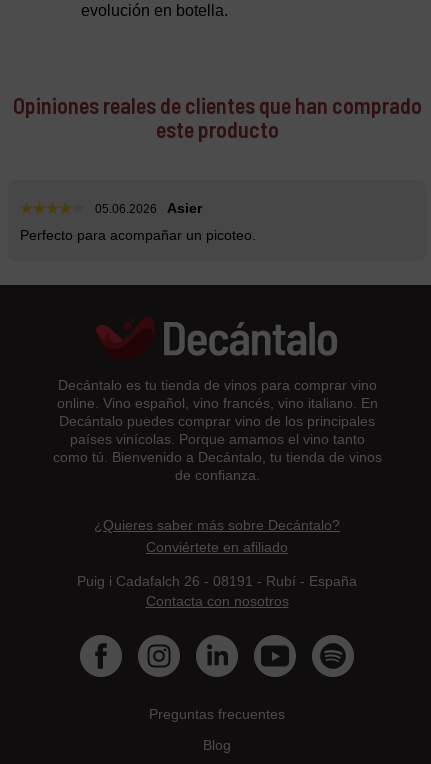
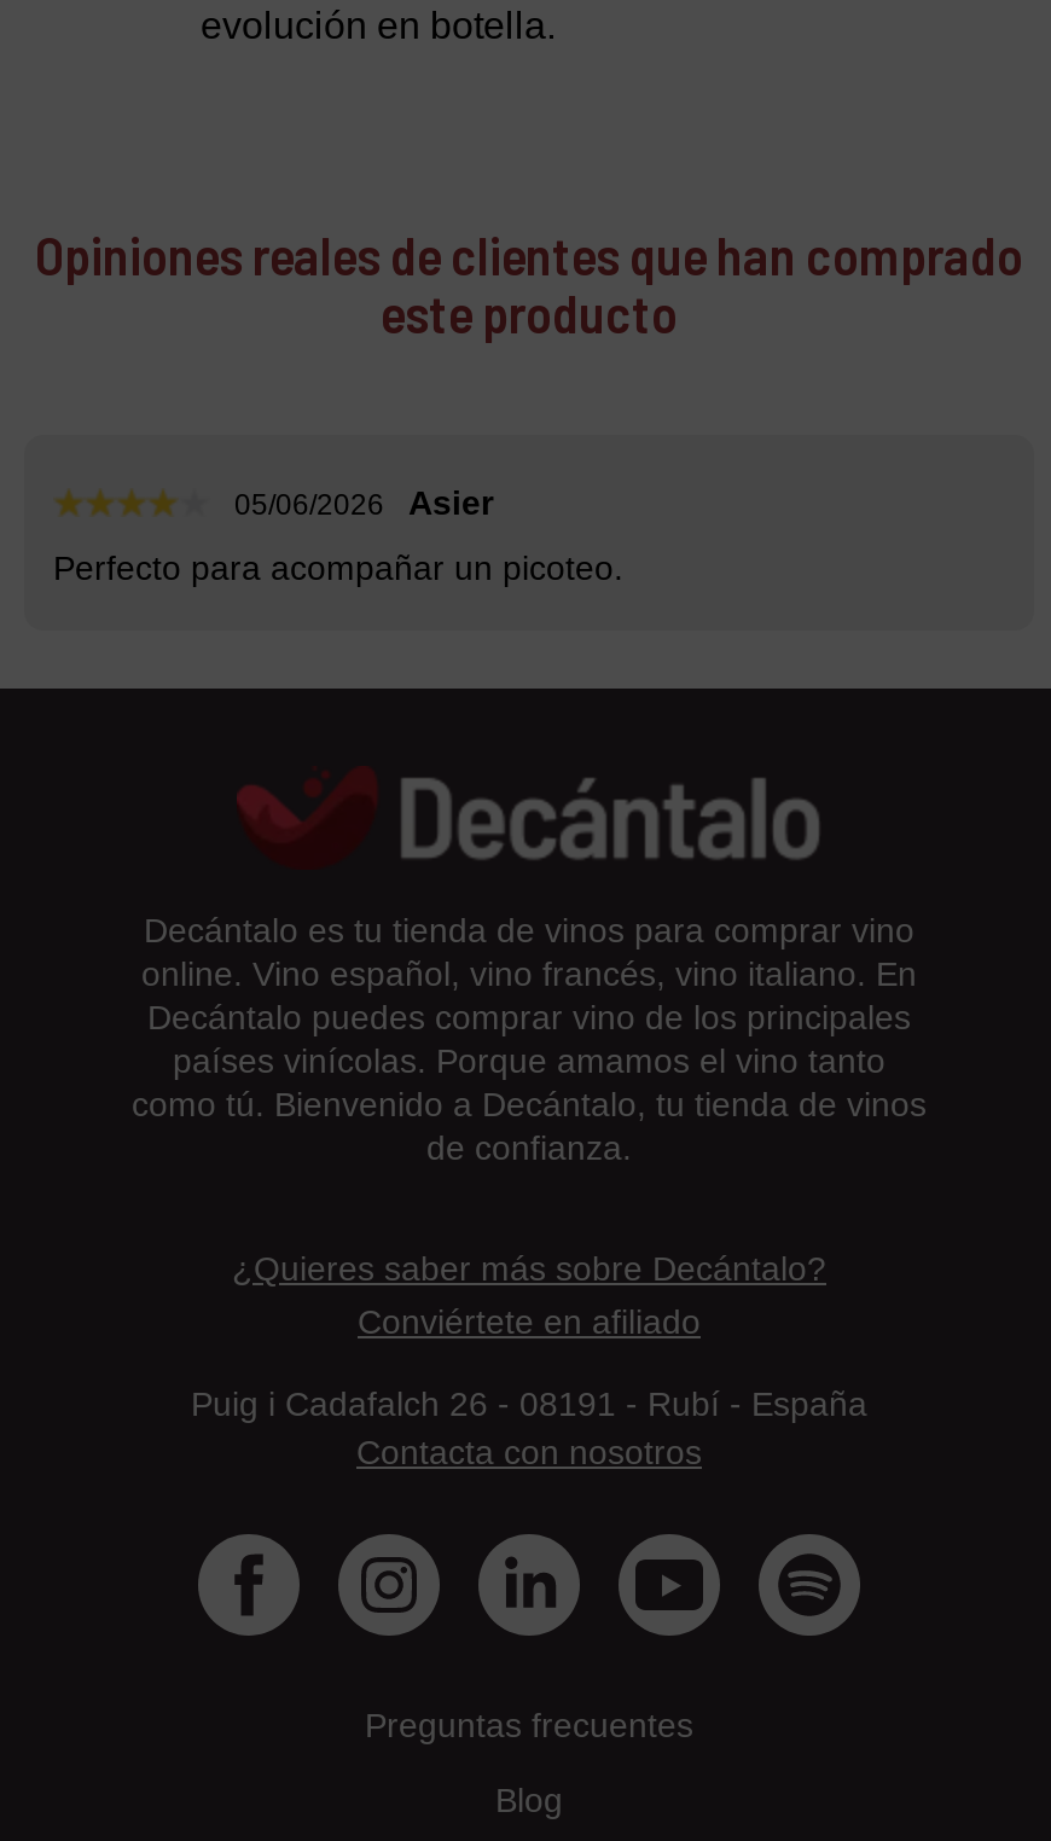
[95,200,202,216] 05.06.2026 Asier -> [234,483,493,522] 05/06/2026 Asier

